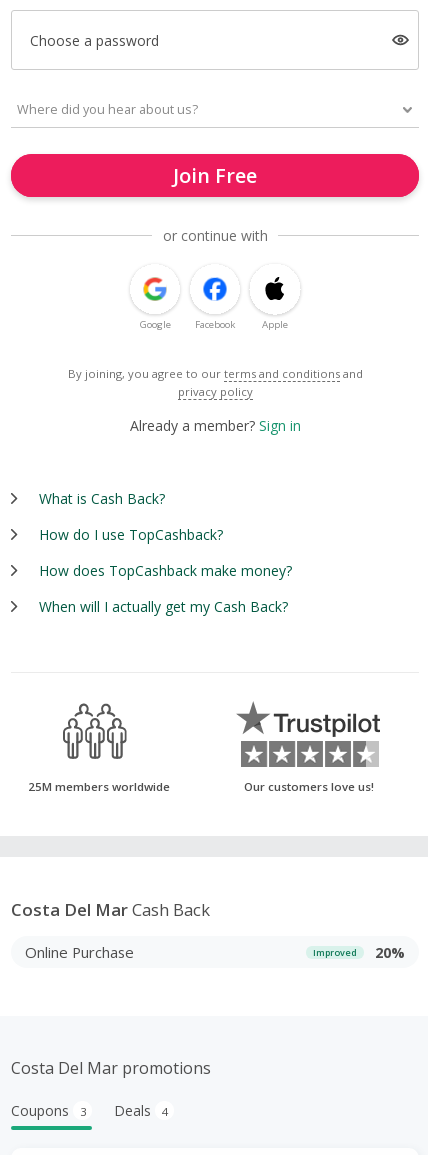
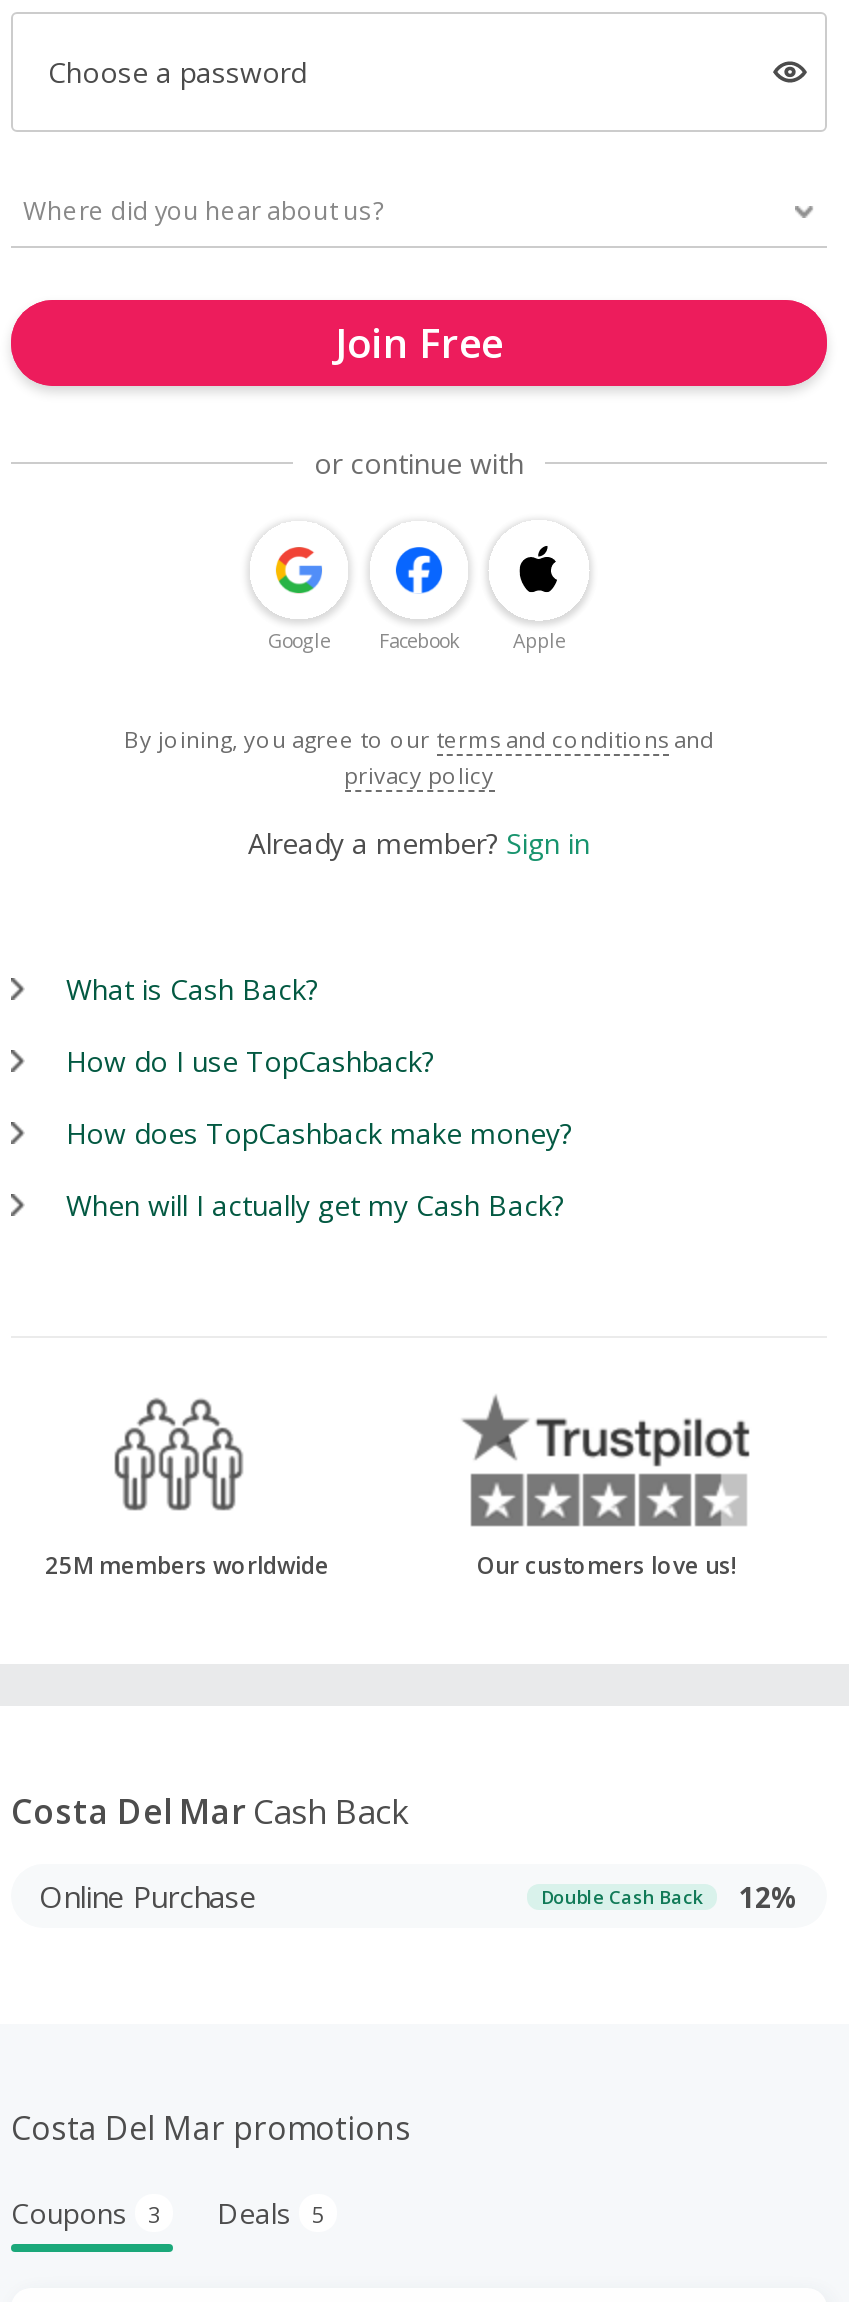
[313,942,405,961] Improved | 20% -> [541,1877,799,1915] Double Cash Back | 12%
[11,1101,167,1120] Coupons 3 Deals 4 -> [11,2194,324,2232] Coupons 3 Deals 5

